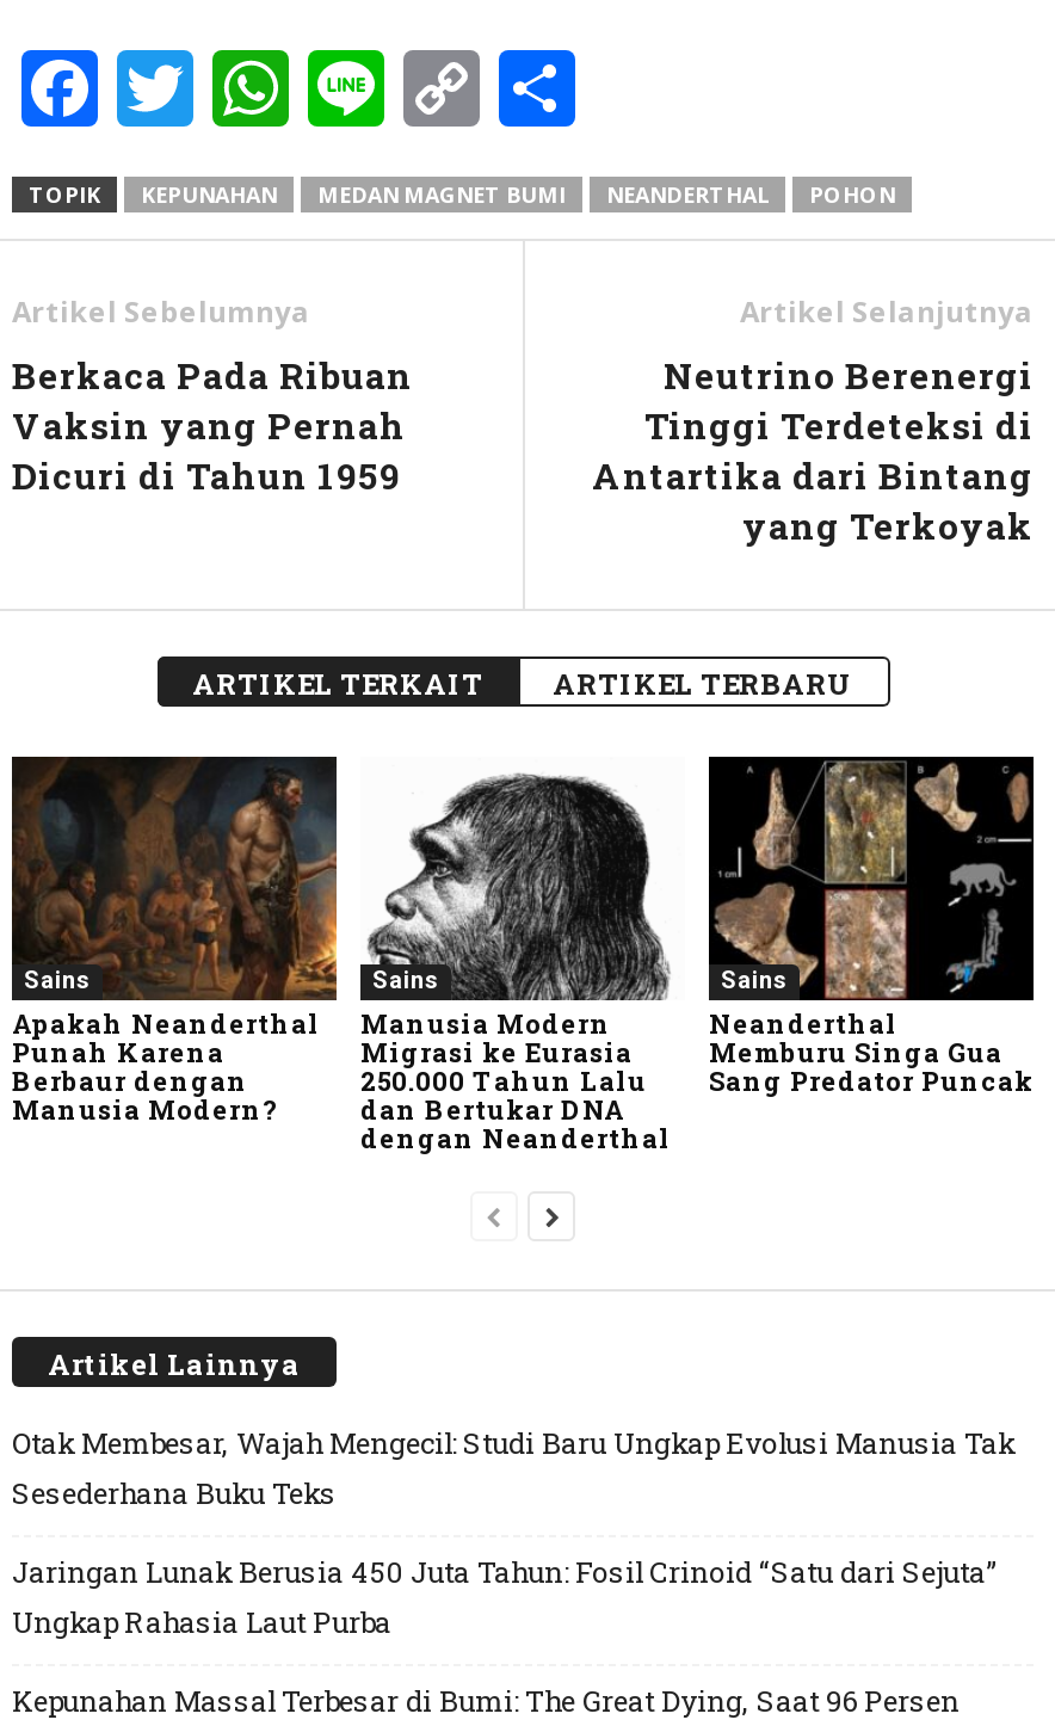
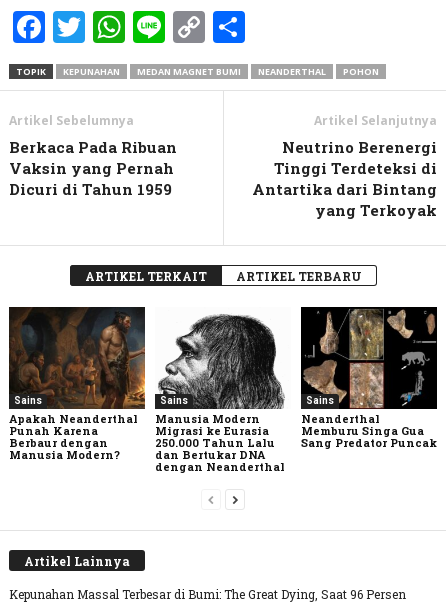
[12,1423,1014,1640] Otak Membesar, Wajah Mengecil: Studi Baru Ungkap Evolusi Manusia Tak | Sesederhana Buku Teks | Jaringan Lunak Berusia 450 Juta Tahun: Fosil Crinoid “Satu dari Sejuta” | Ungkap Rahasia Laut Purba -> none

